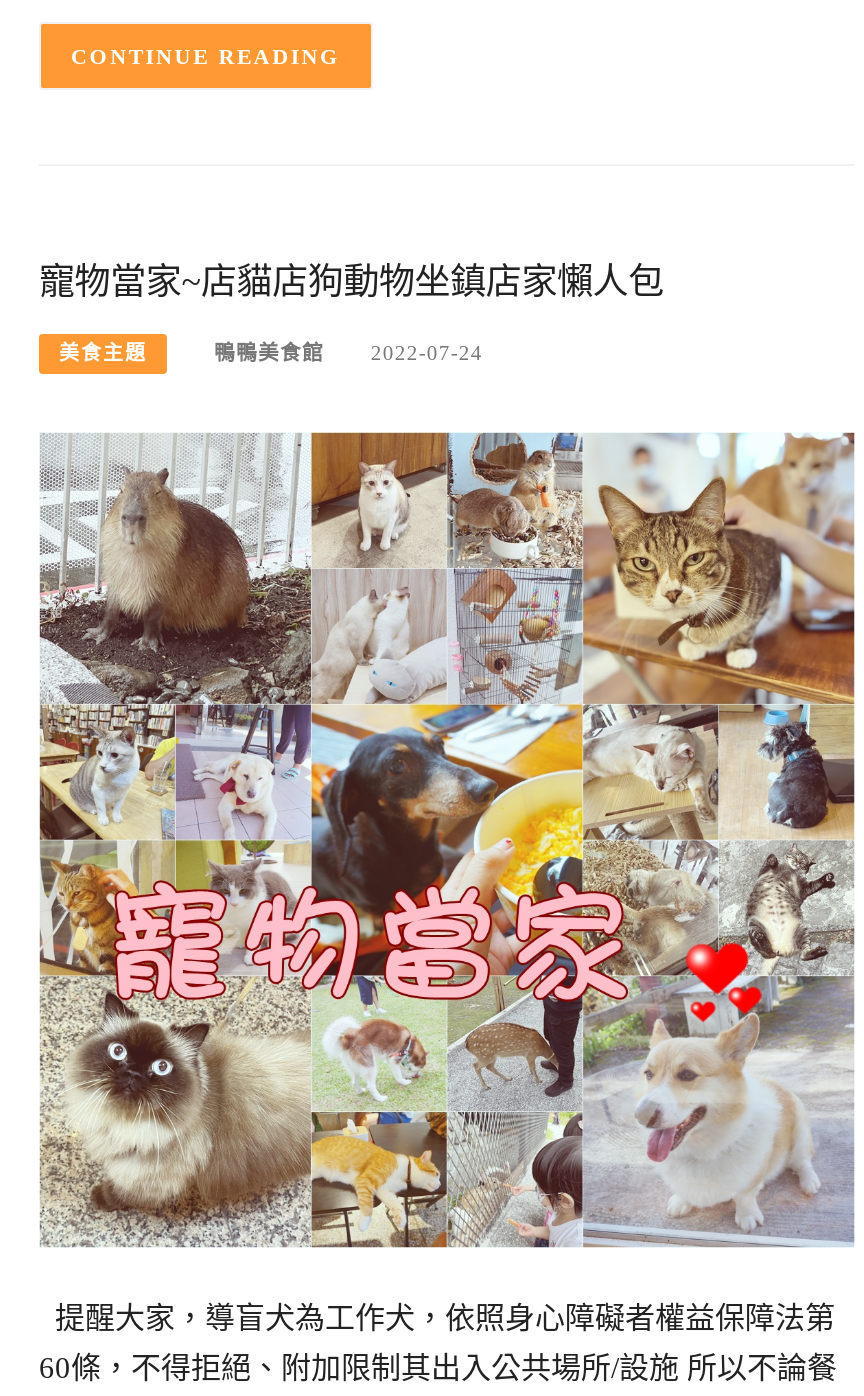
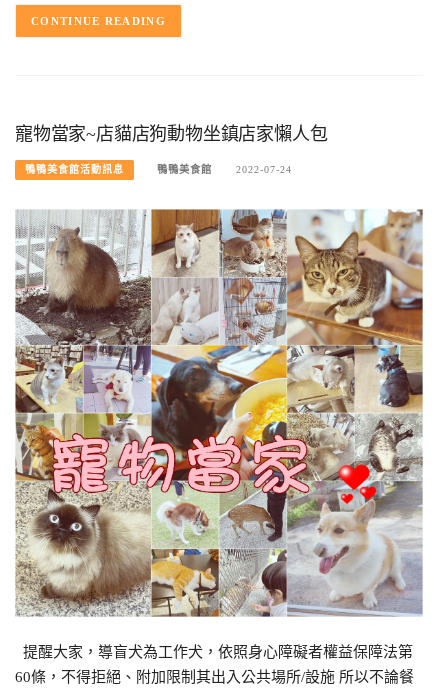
[59,342,147,364] 美食主題 -> [25,164,124,175] 鴨鴨美食館活動訊息

